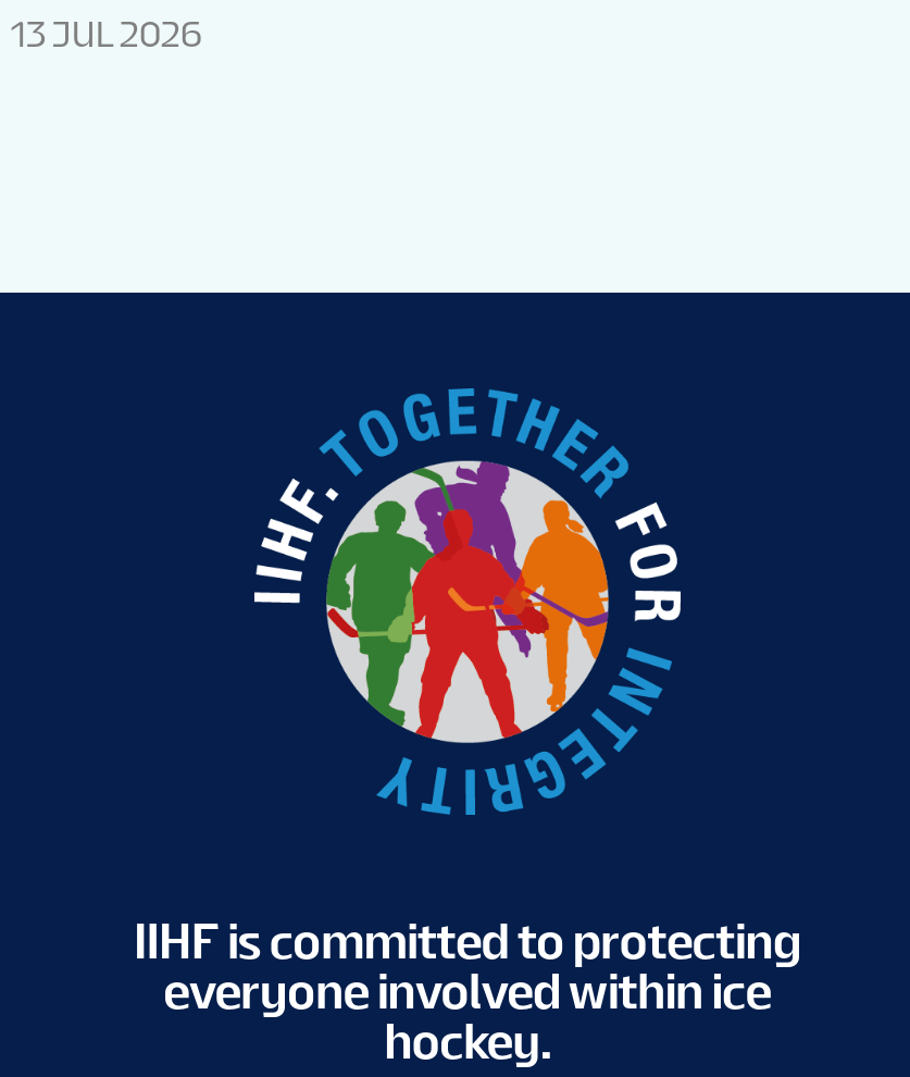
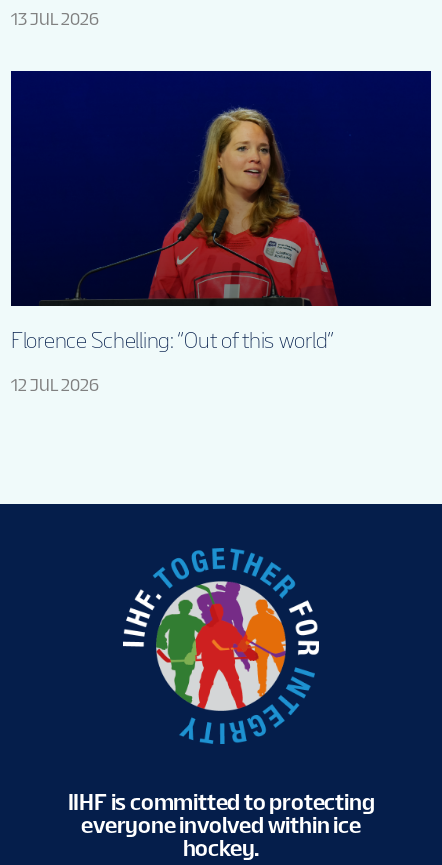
none -> [10,70,432,394] [image] | Florence Schelling: “Out of this world” | 12 JUL 2026

